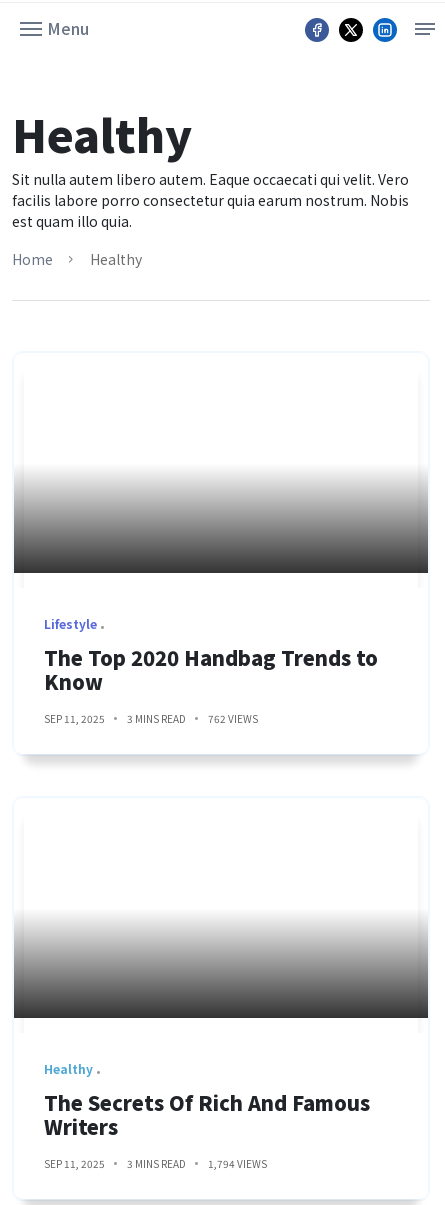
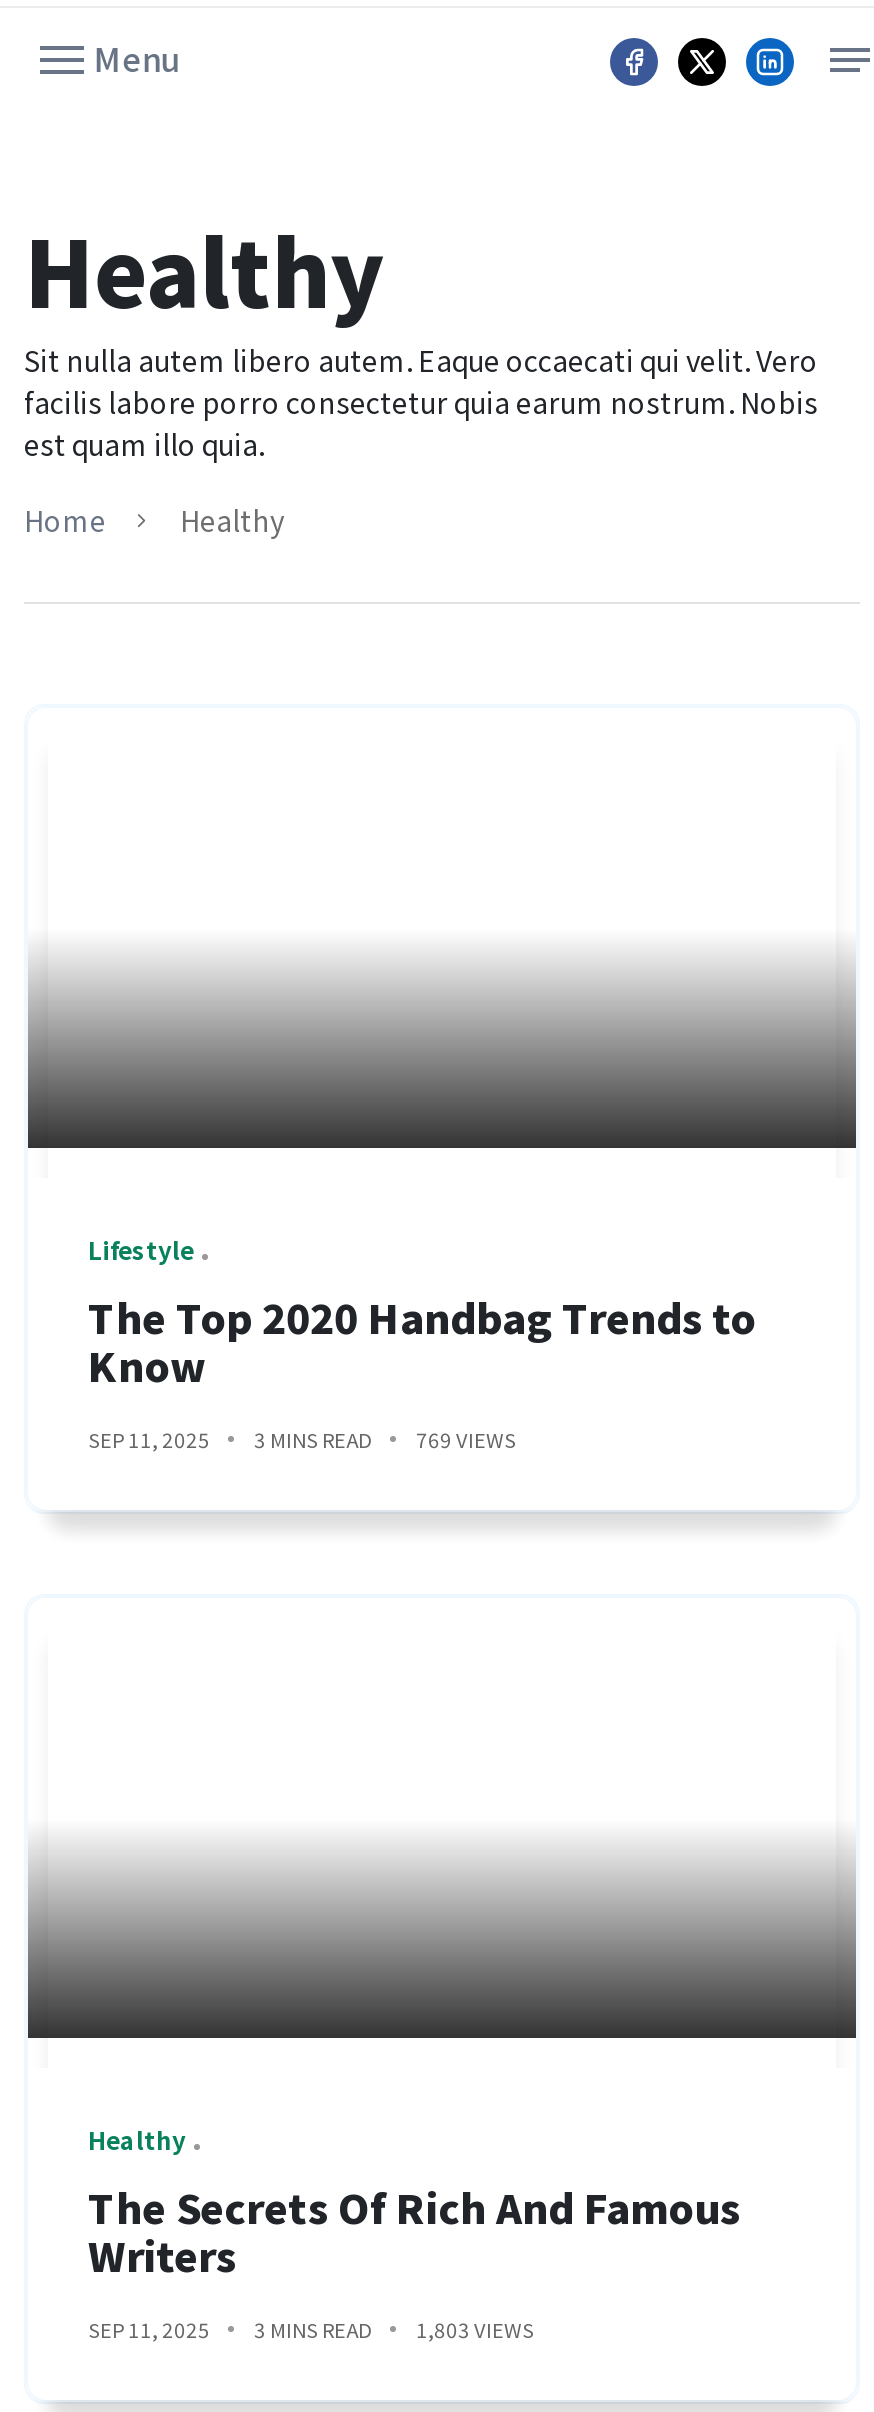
[44,711,258,726] SEP 11, 2025 3 MINS READ 762 VIEWS -> [88,1424,516,1454] SEP 11, 2025 3 MINS READ 769 VIEWS
[44,1156,267,1171] SEP 11, 2025 3 MINS READ 1,794 VIEWS -> [88,2314,534,2344] SEP 11, 2025 3 MINS READ 1,803 VIEWS

